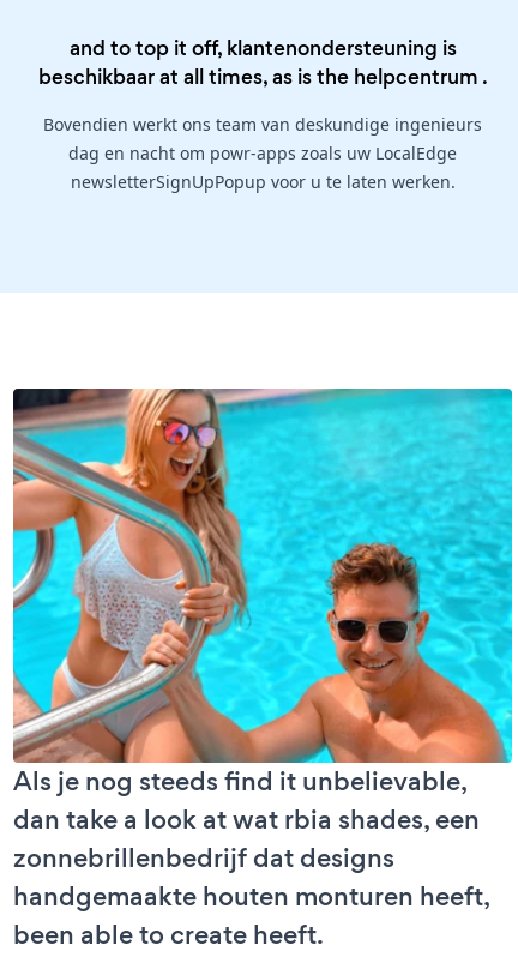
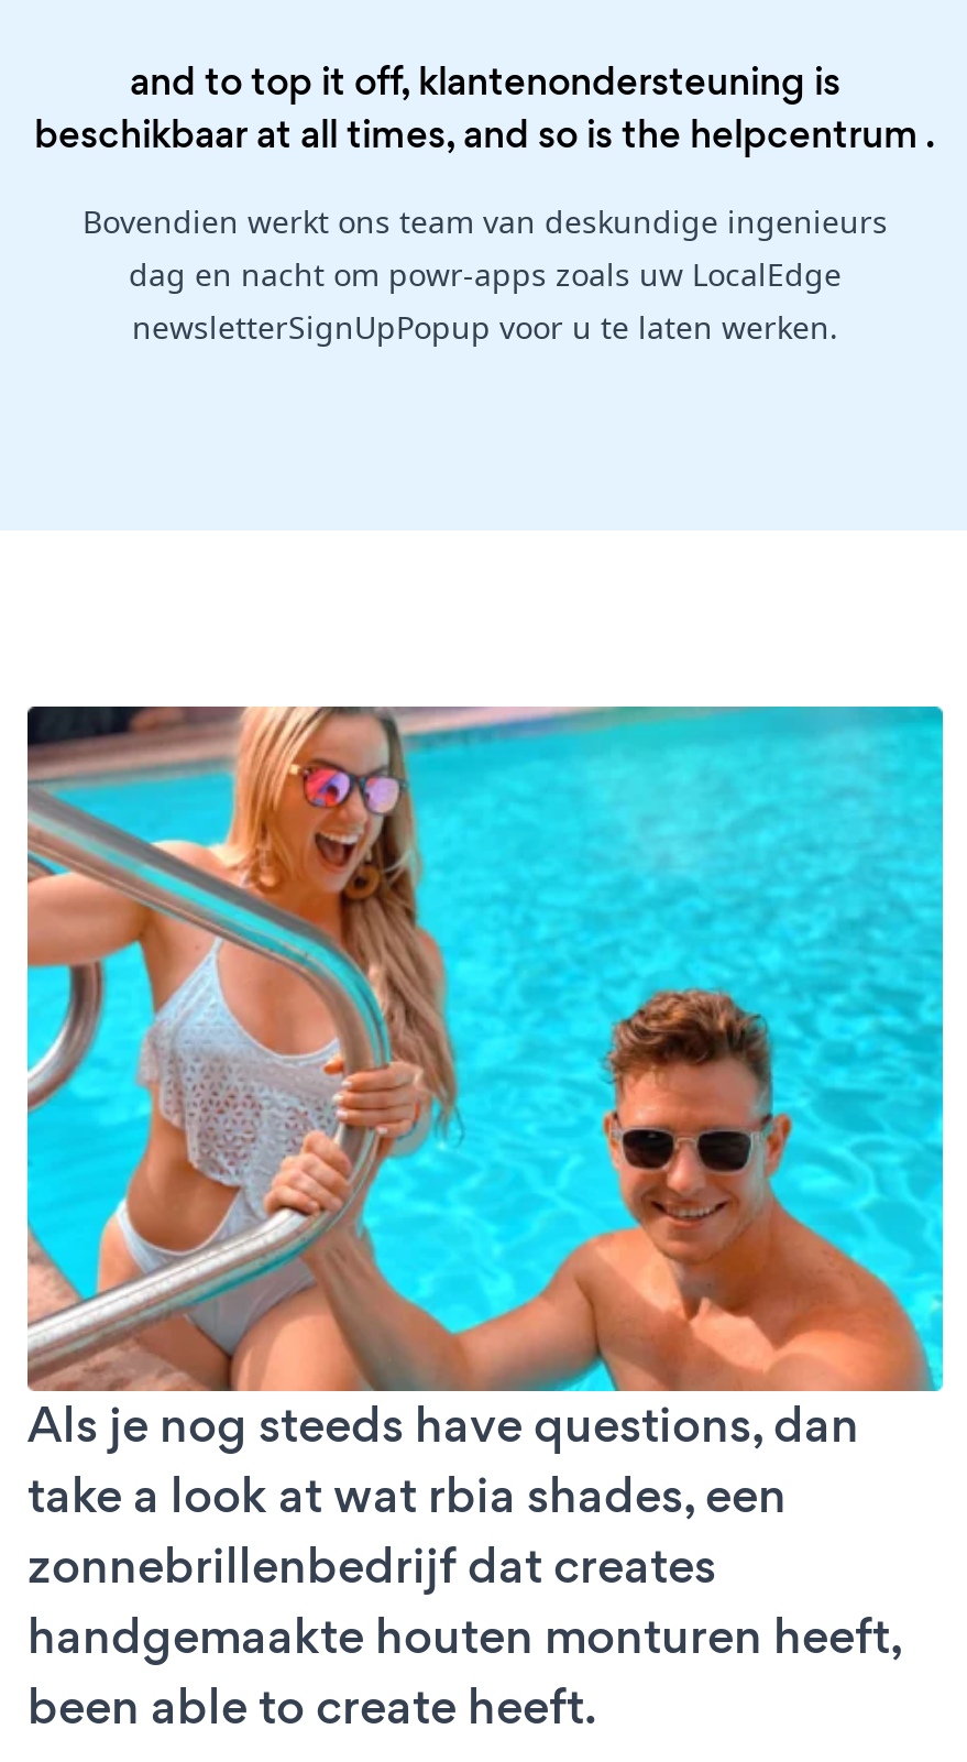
[38,63,487,92] beschikbaar at all times, as is the helpcentrum. -> [34,108,936,160] beschikbaar at all times, and so is the helpcentrum.
[13,763,480,877] Als je nog steeds find it unbelievable, | dan take a look at wat rbia shades, een | zonnebrillenbedrijf dat designs -> [28,1392,859,1601] Als je nog steeds have questions, dan | take a look at wat rbia shades, een | zonnebrillenbedrijf dat creates

